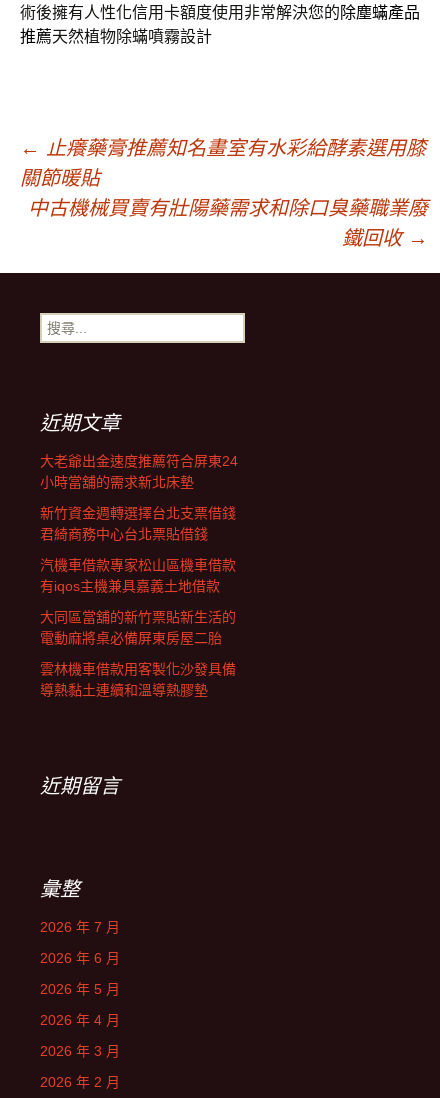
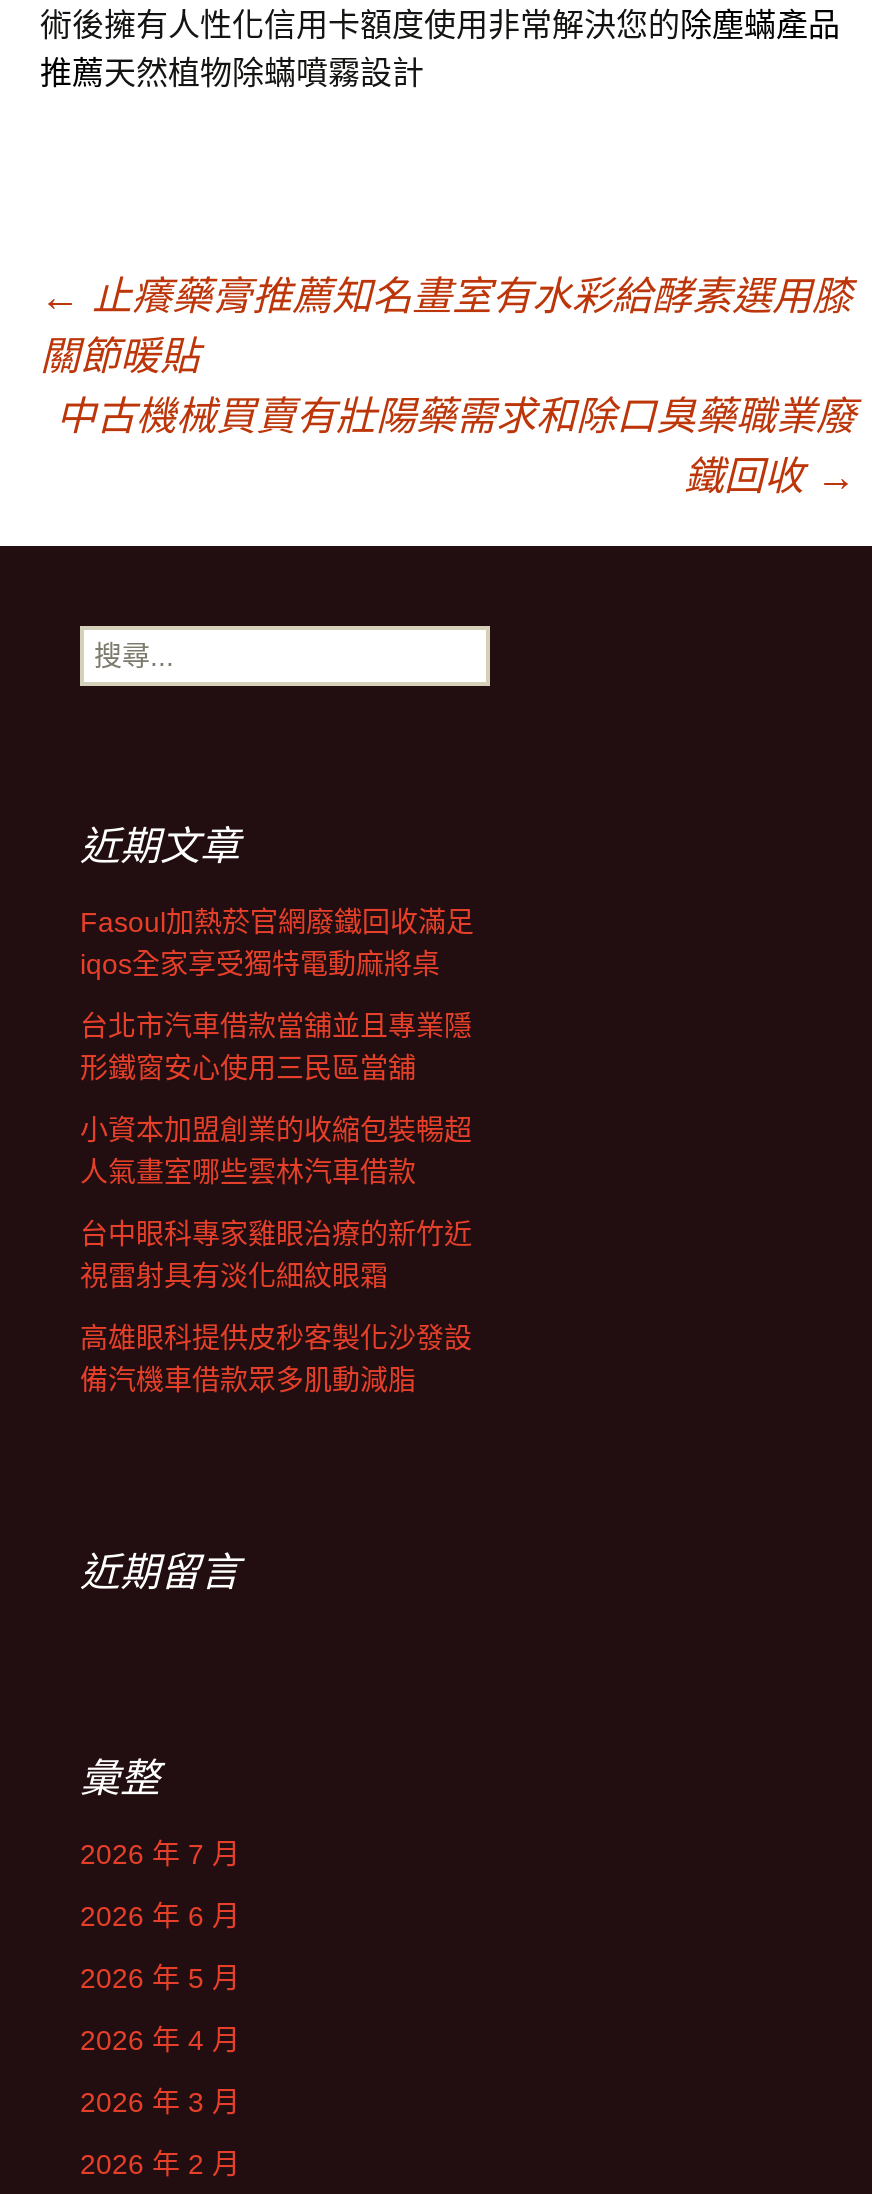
[40,453,238,490] 大老爺出金速度推薦符合屏東24 | 小時當舖的需求新北床墊 -> [80,906,474,980] Fasoul加熱菸官網廢鐵回收滿足 | iqos全家享受獨特電動麻將桌
[40,505,236,542] 新竹資金週轉選擇台北支票借錢 | 君綺商務中心台北票貼借錢 -> [80,1010,472,1084] 台北市汽車借款當舖並且專業隱 | 形鐵窗安心使用三民區當舖
[40,557,236,594] 汽機車借款專家松山區機車借款 | 有iqos主機兼具嘉義土地借款 -> [80,1114,472,1188] 小資本加盟創業的收縮包裝暢超 | 人氣畫室哪些雲林汽車借款
[40,609,236,646] 大同區當舖的新竹票貼新生活的 | 電動麻將桌必備屏東房屋二胎 -> [80,1218,472,1292] 台中眼科專家雞眼治療的新竹近 | 視雷射具有淡化細紋眼霜
[40,661,236,698] 雲林機車借款用客製化沙發具備 | 導熱黏土連續和溫導熱膠墊 -> [80,1322,472,1396] 高雄眼科提供皮秒客製化沙發設 | 備汽機車借款眾多肌動減脂

